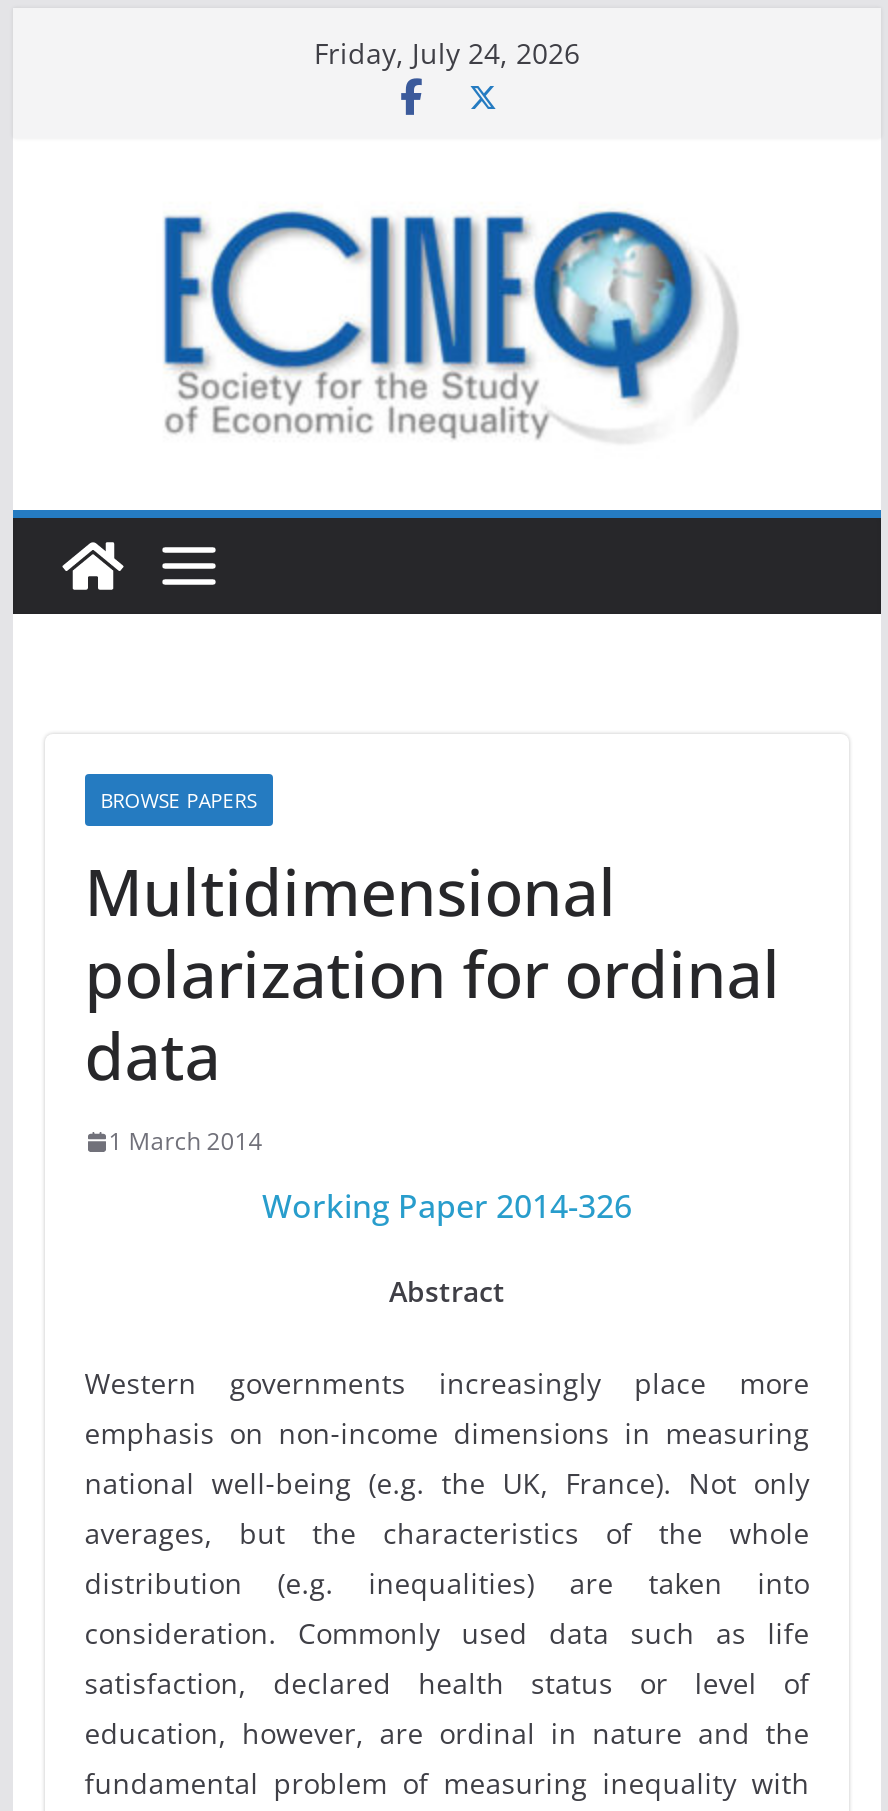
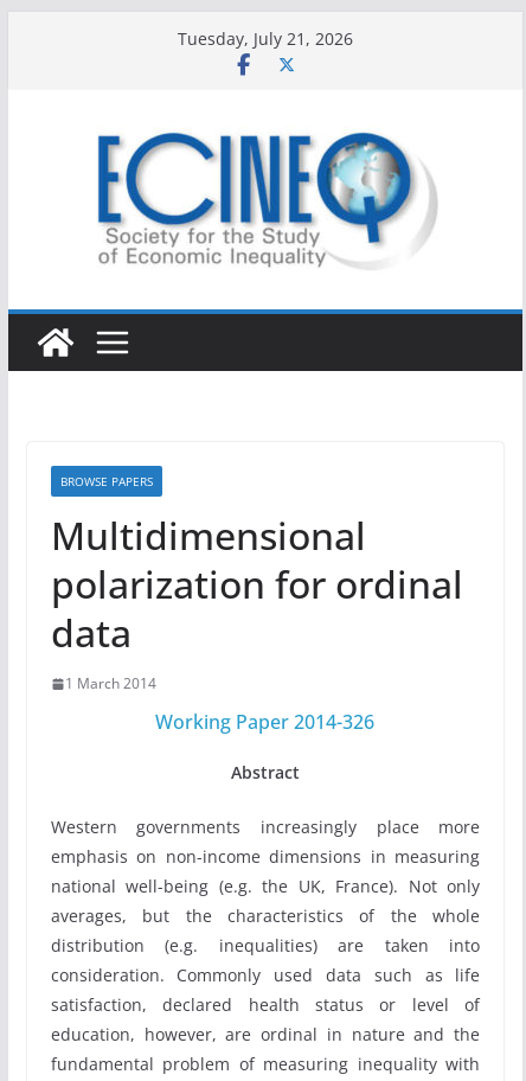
[314,34,580,72] Friday, July 24, 2026 -> [178,27,353,50] Tuesday, July 21, 2026

